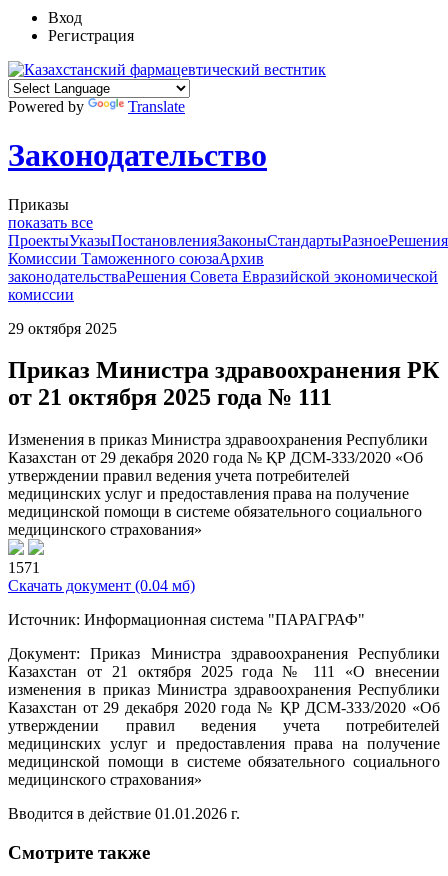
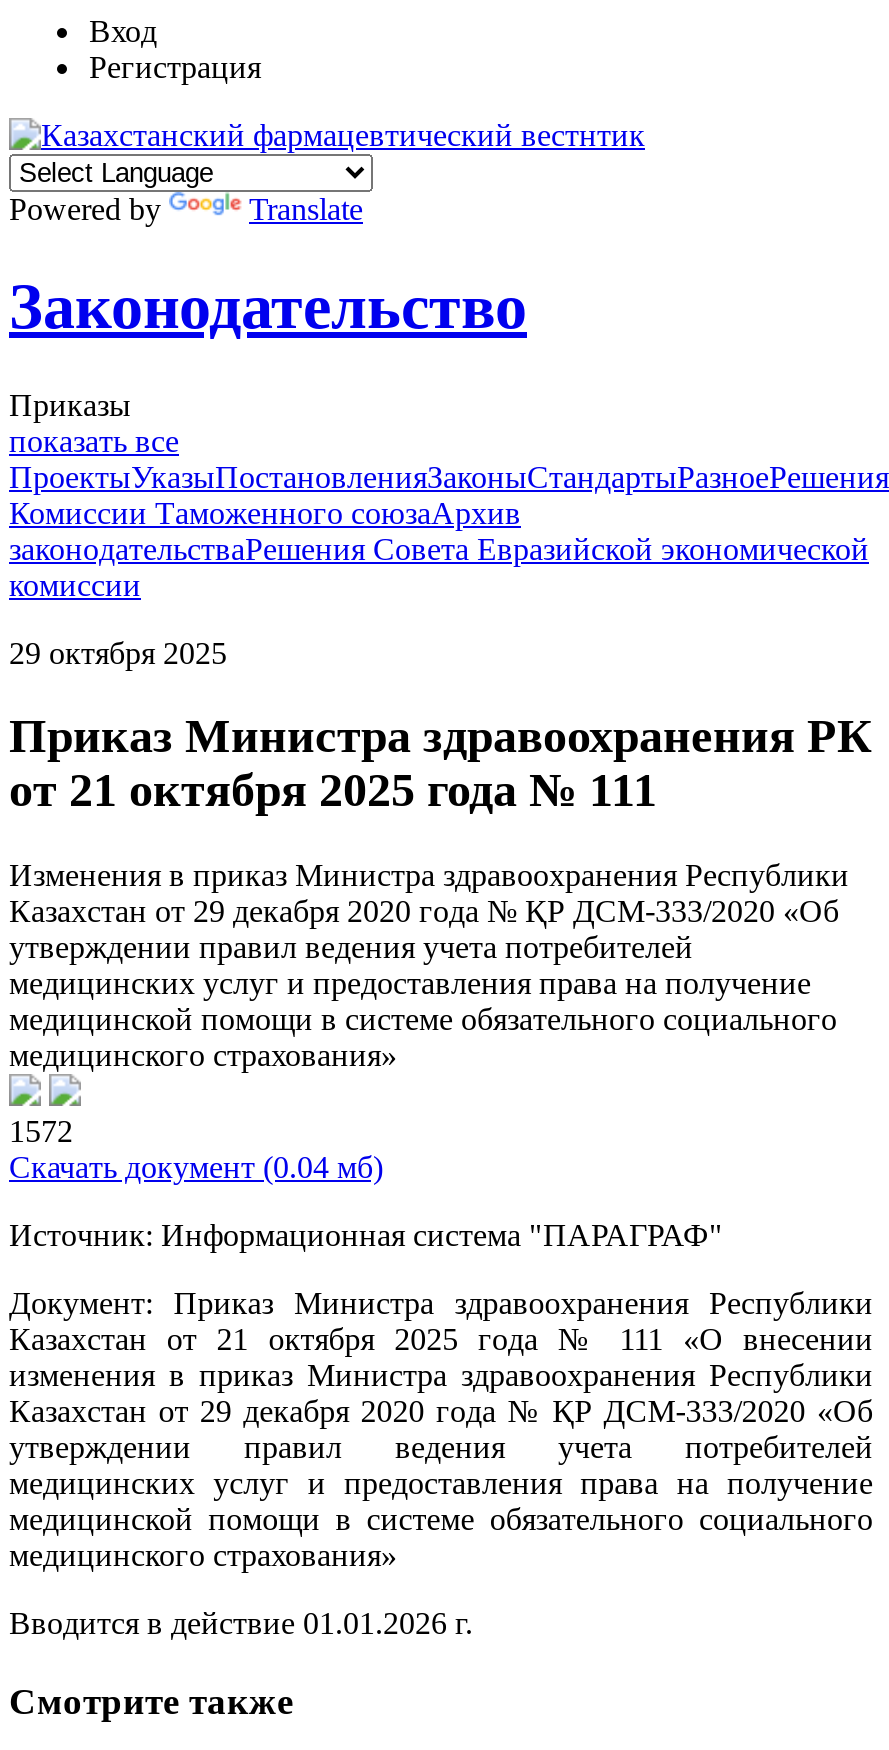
[8,559,40,576] 1571 -> [9,1115,73,1149] 1572

